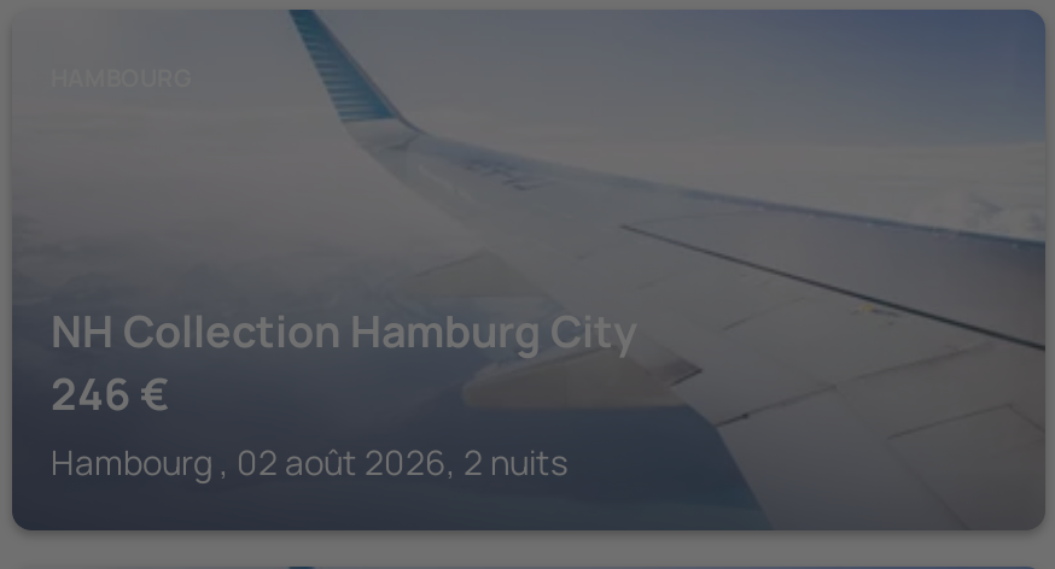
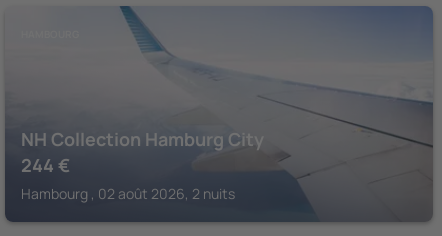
[51,364,169,422] 246 € -> [21,153,70,177] 244 €

